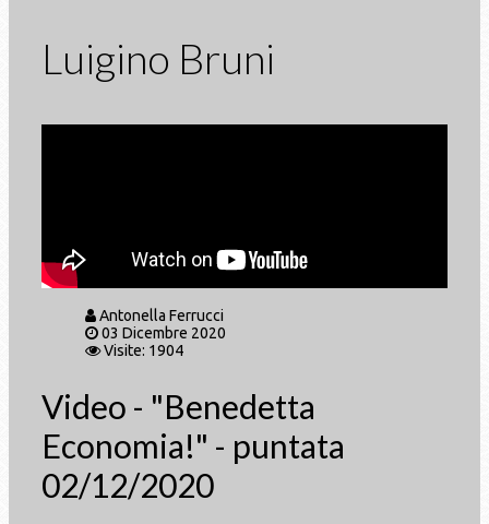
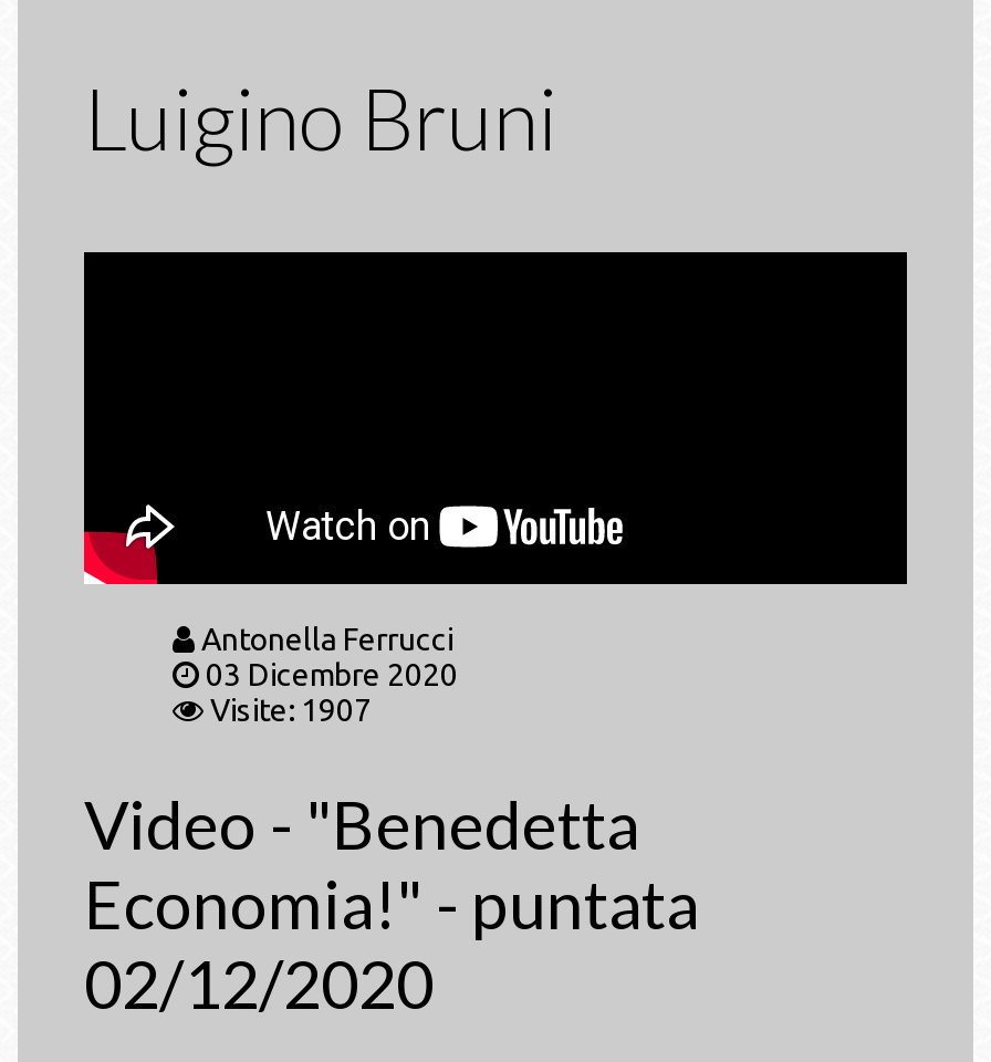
[104,341,183,359] Visite: 1904 -> [210,692,372,727] Visite: 1907

